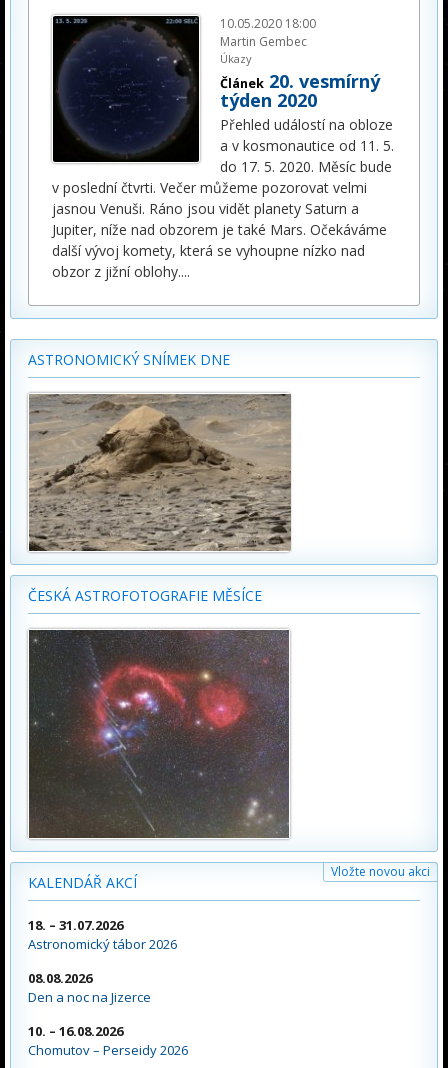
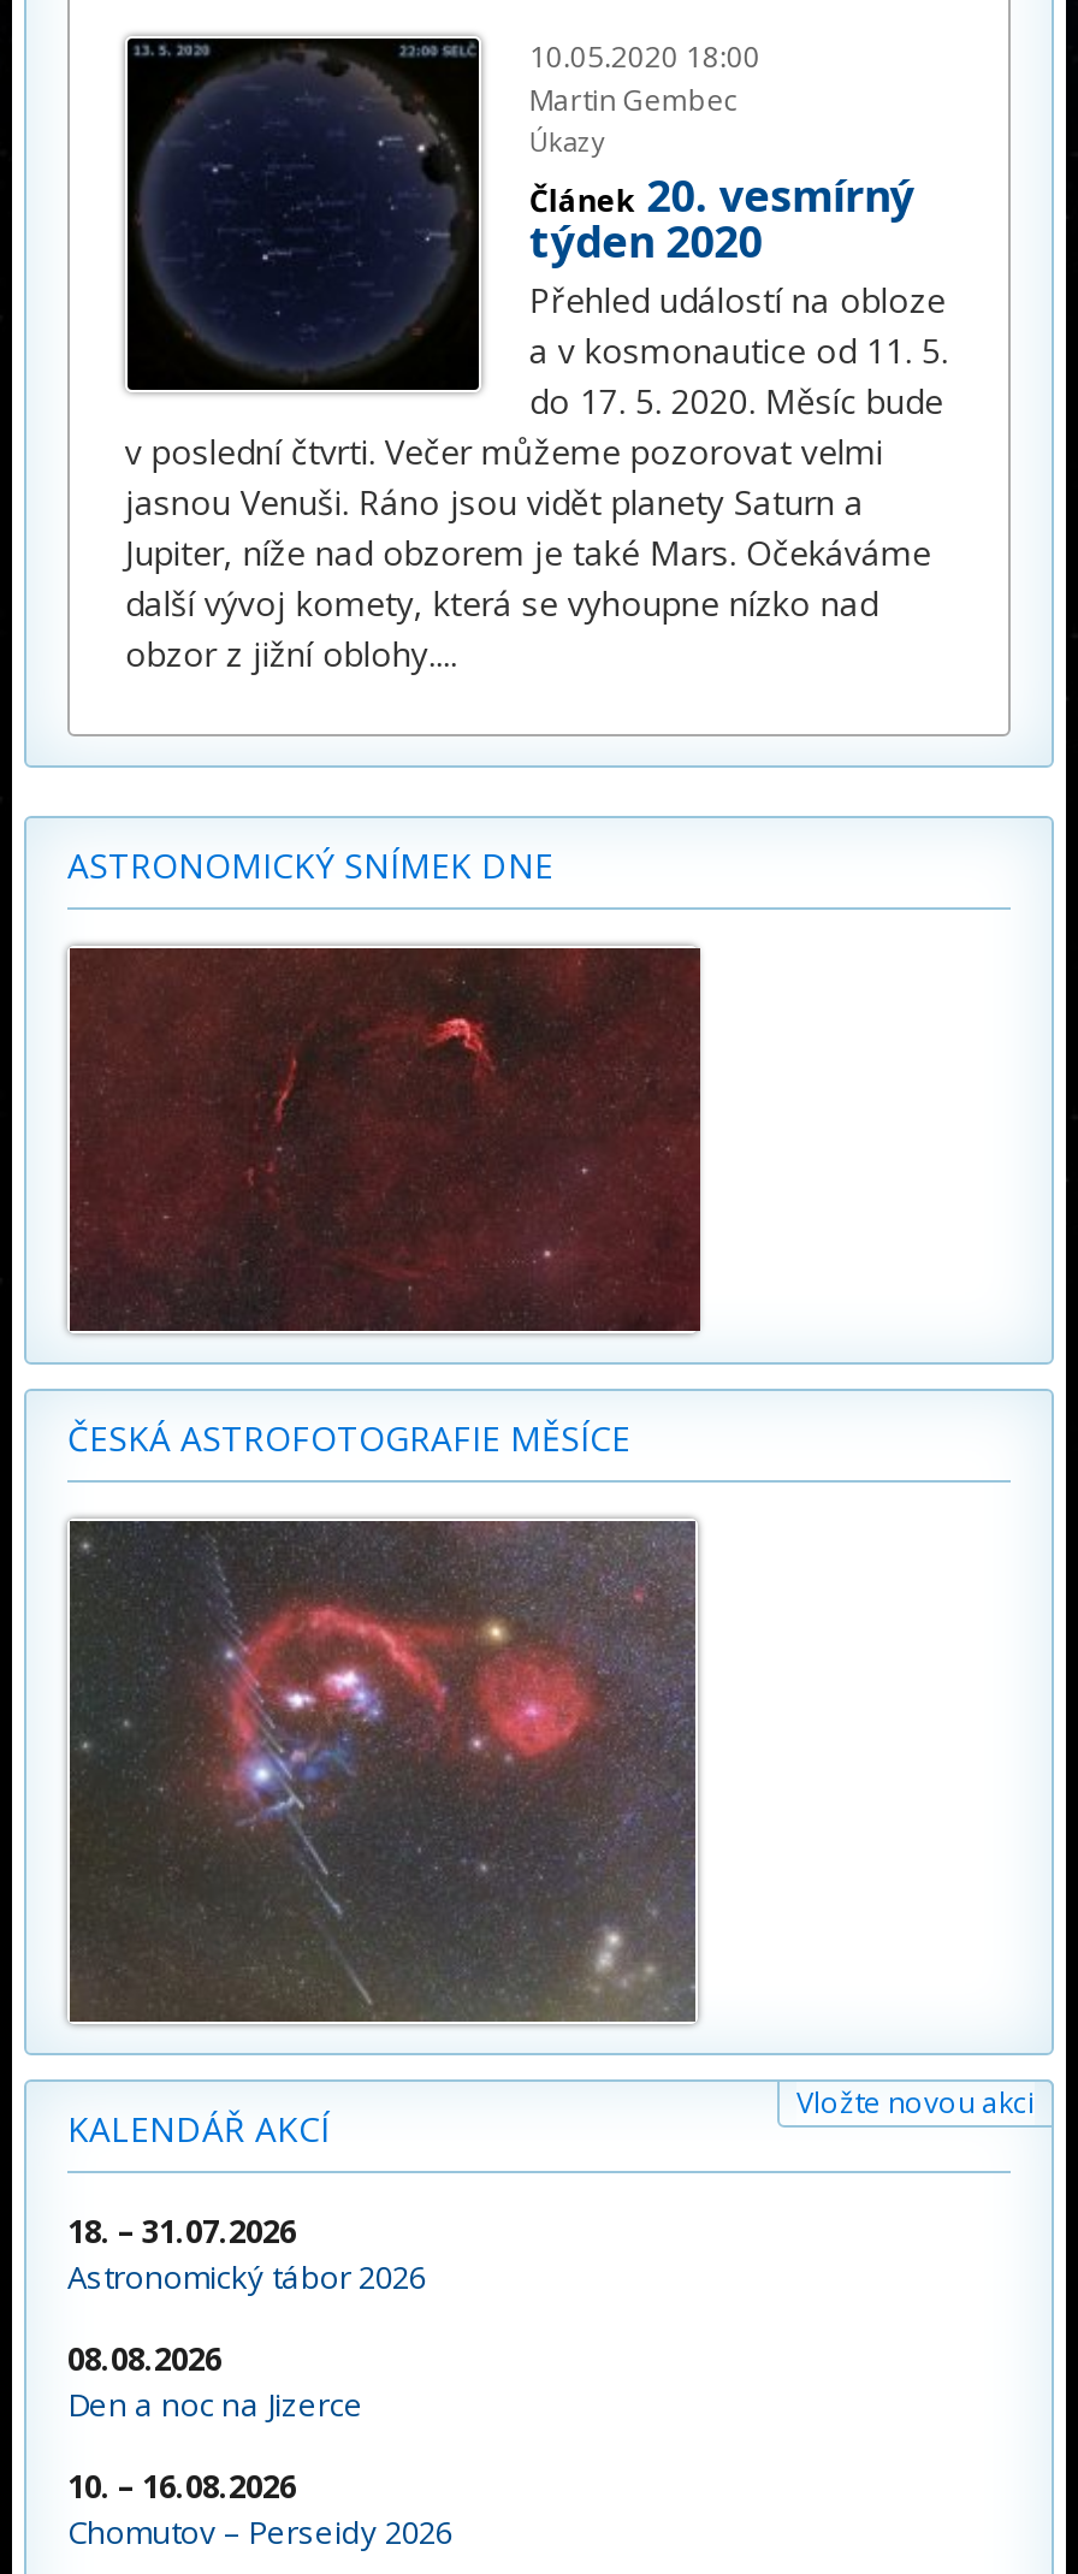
[29,394,291,551] [image] -> [70,948,700,1331] [image]

